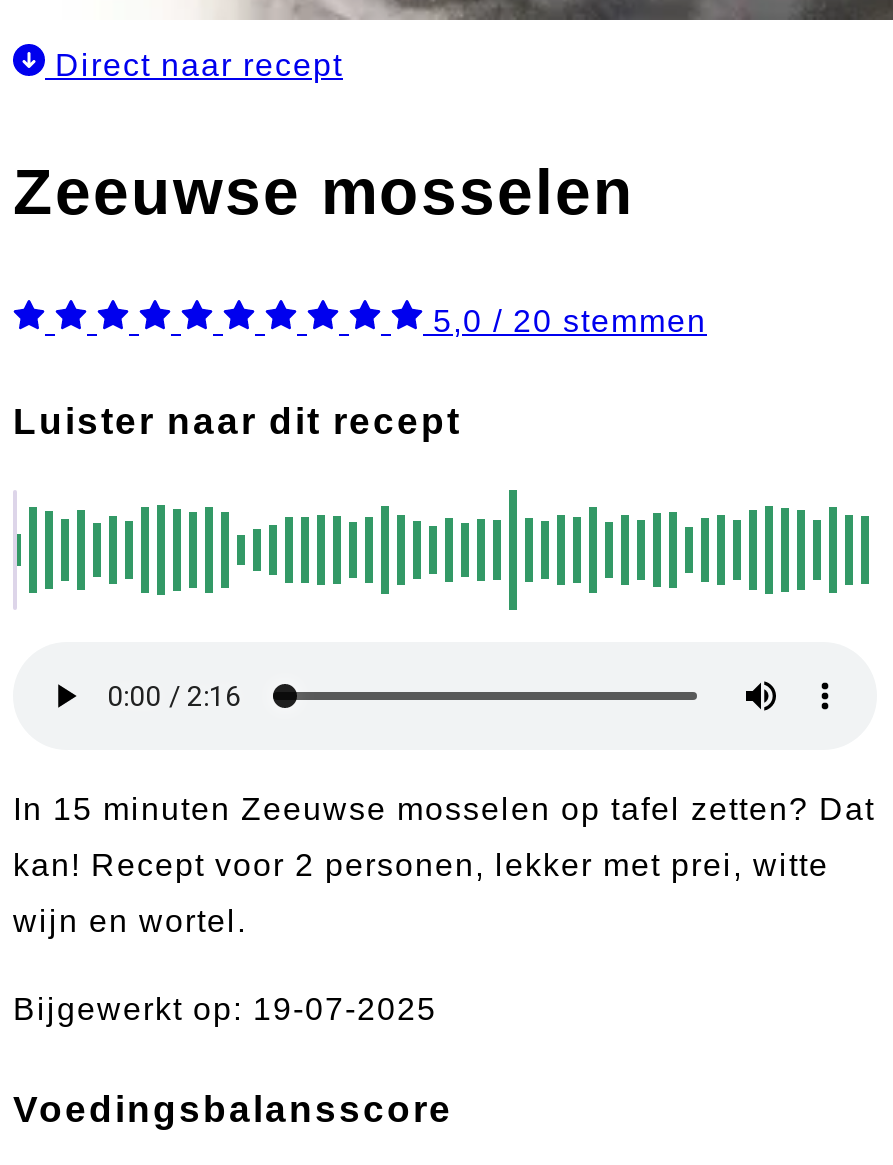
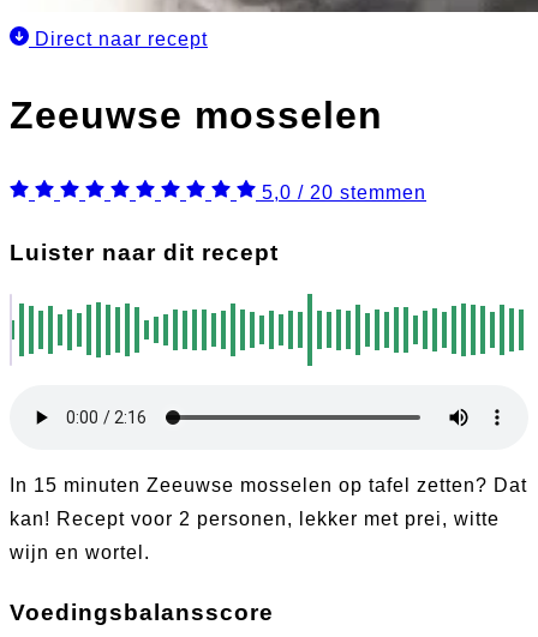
[13,993,437,1027] Bijgewerkt op: 19-07-2025 -> none

